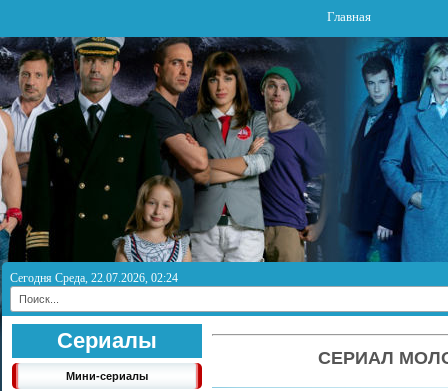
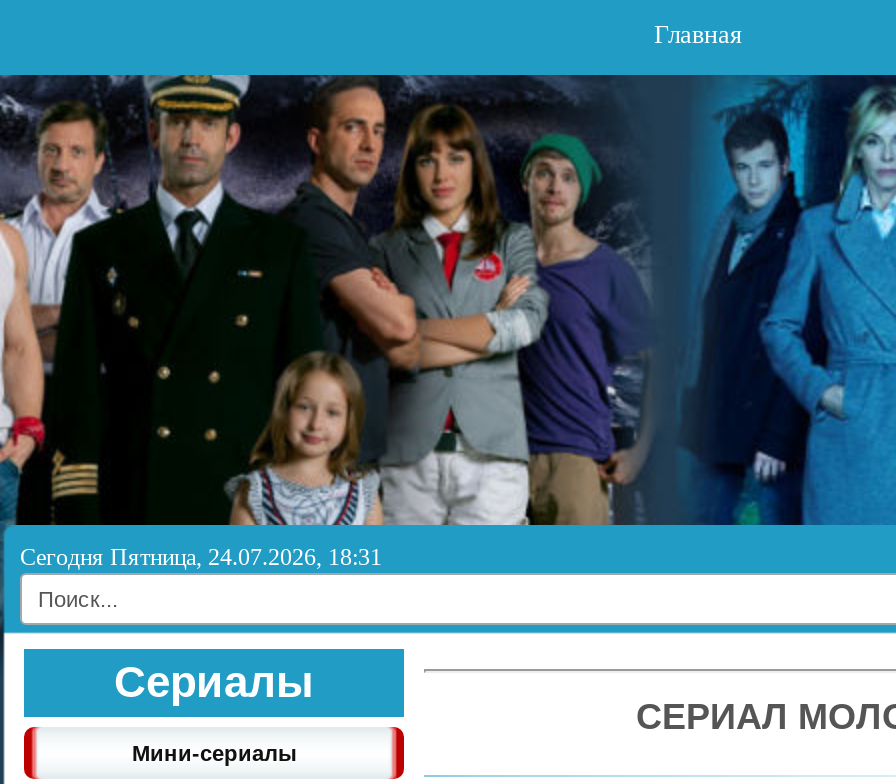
[10,271,178,285] Сегодня Среда, 22.07.2026, 02:24 -> [20,543,382,571] Сегодня Пятница, 24.07.2026, 18:31

